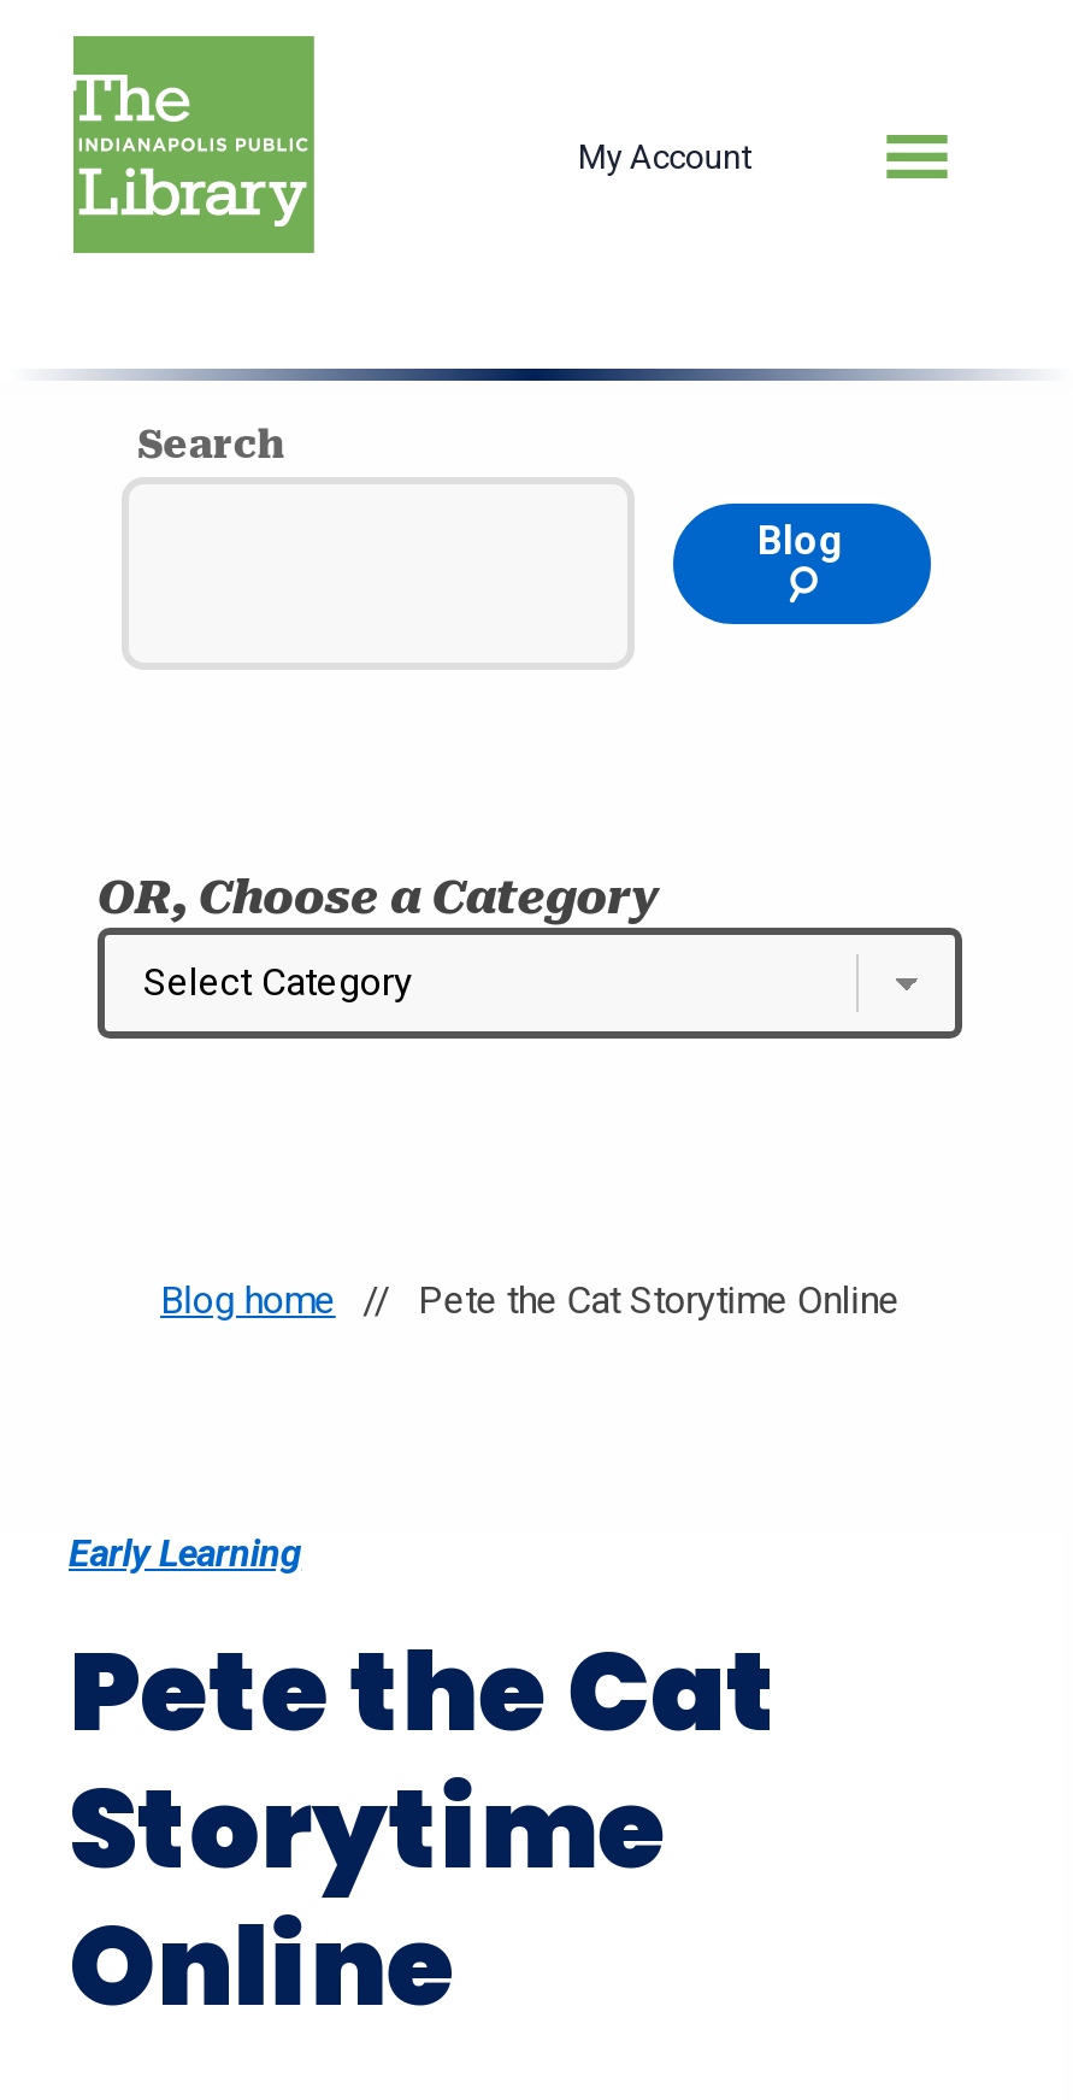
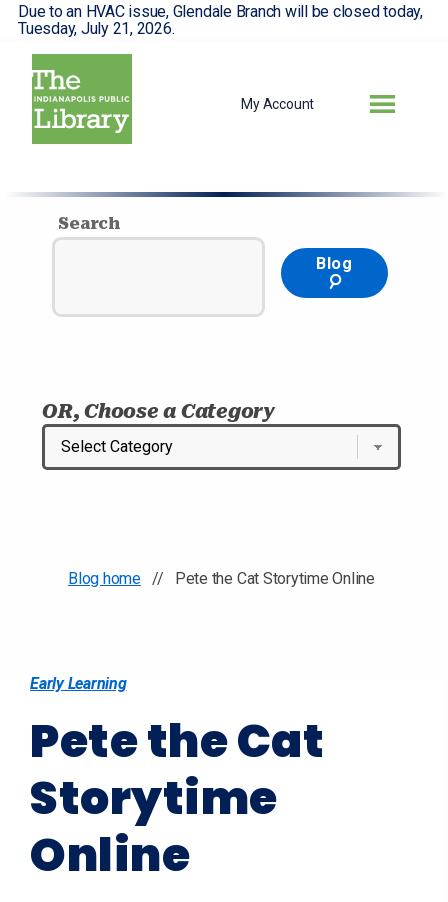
none -> [18,2,423,38] Due to an HVAC issue, Glendale Branch will be closed today, | Tuesday, July 21, 2026.

